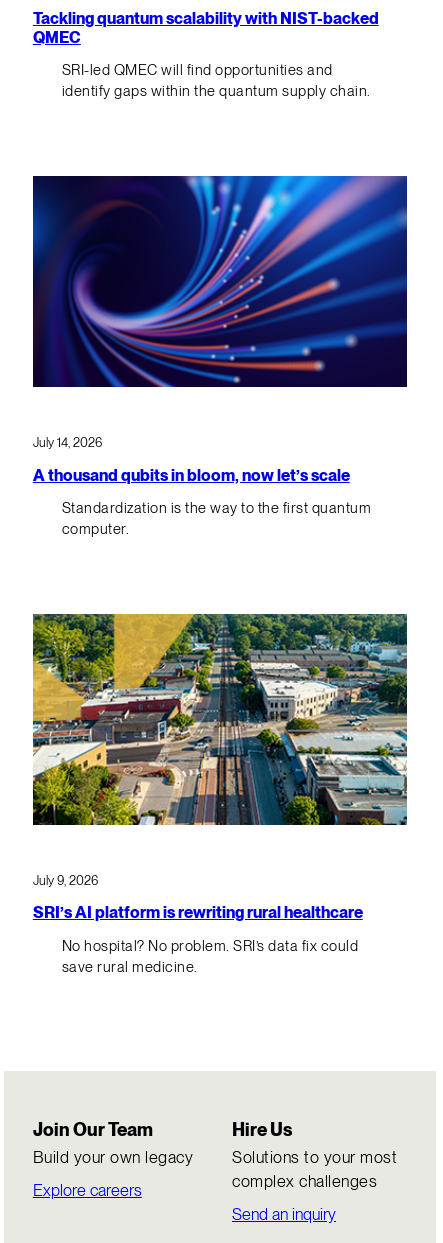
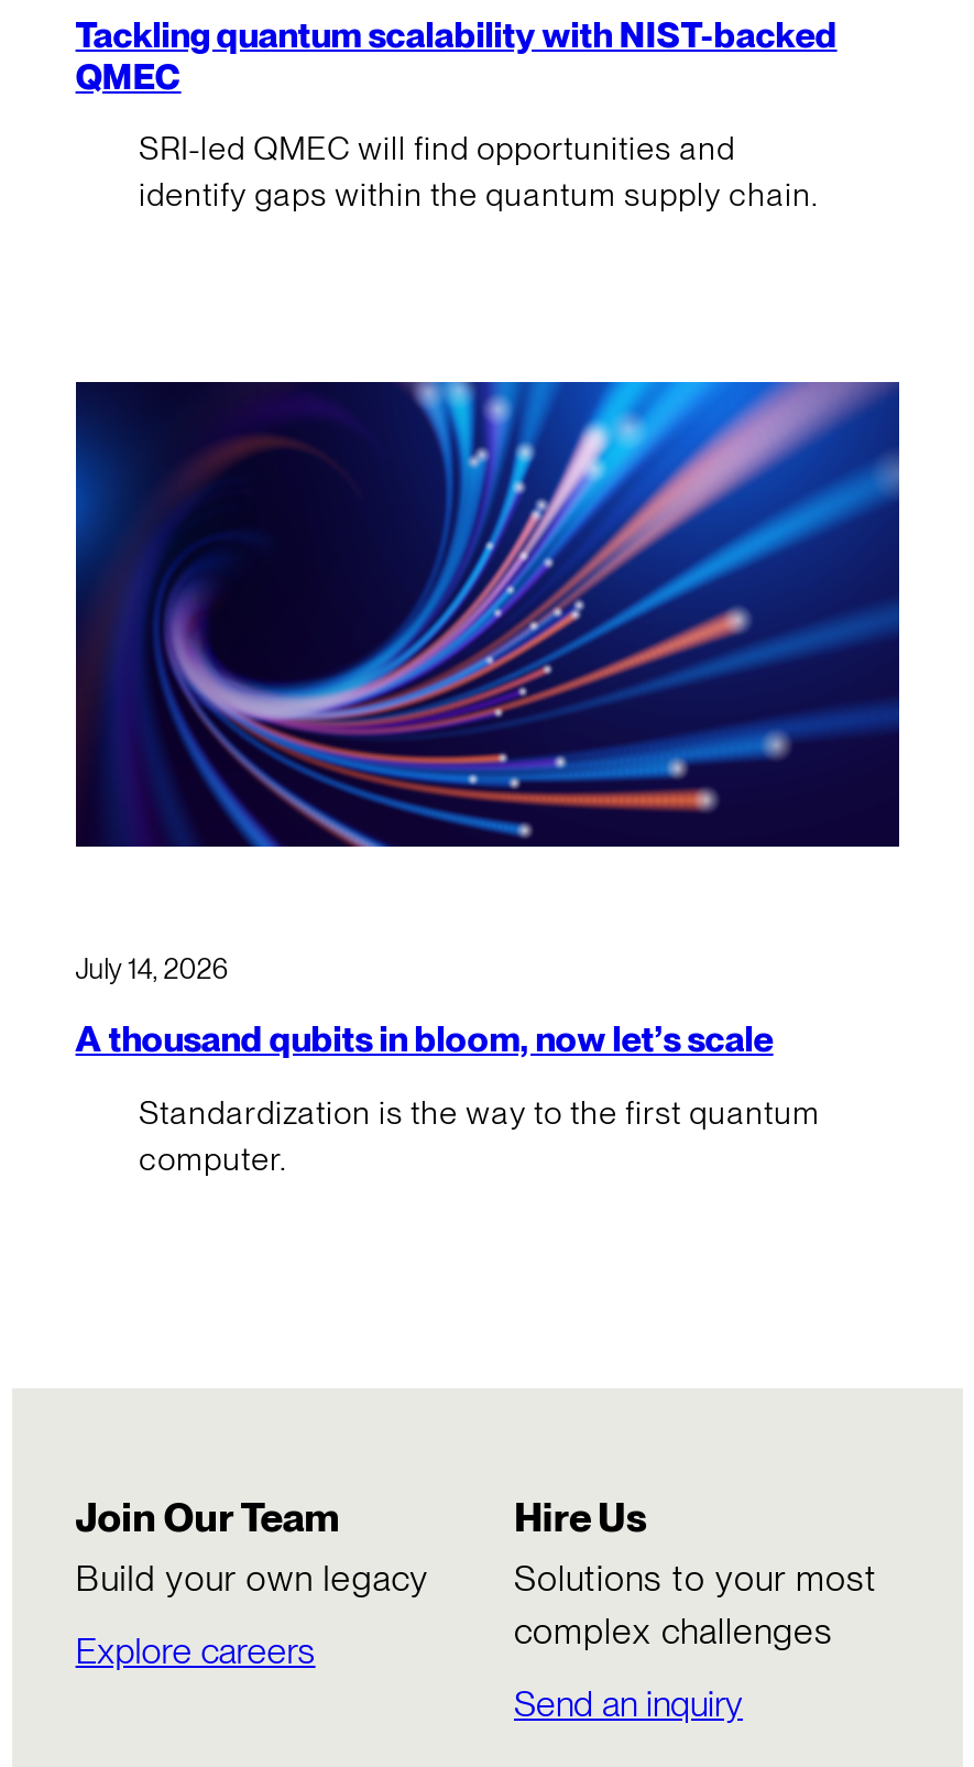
[32,613,408,826] [image] -> none
[33,873,363,976] July 9, 2026 | SRI’s AI platform is rewriting rural healthcare | No hospital? No problem. SRI’s data fix could | save rural medicine. -> none

